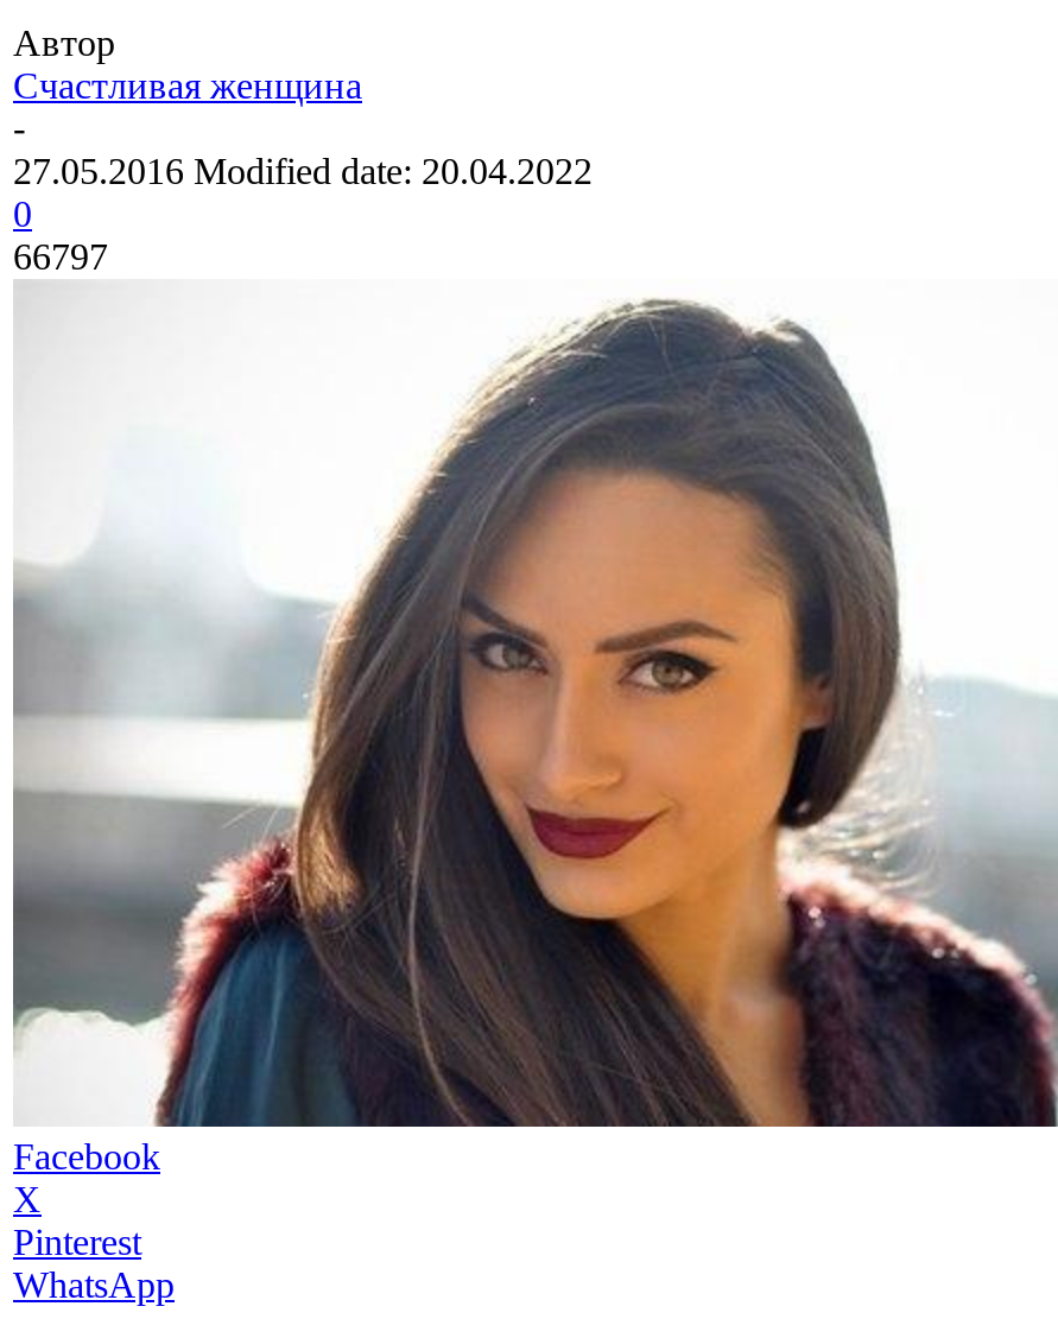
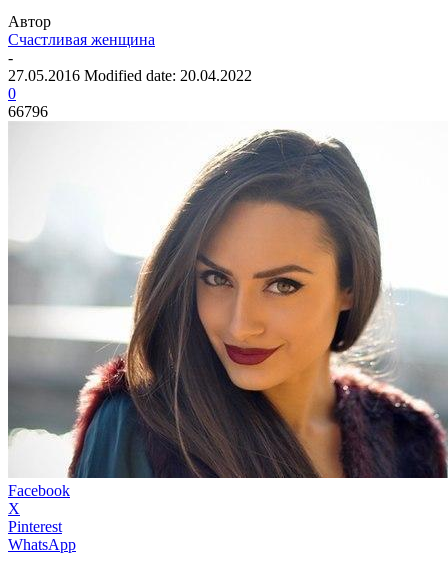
[13,236,108,276] 66797 -> [8,103,48,120] 66796

